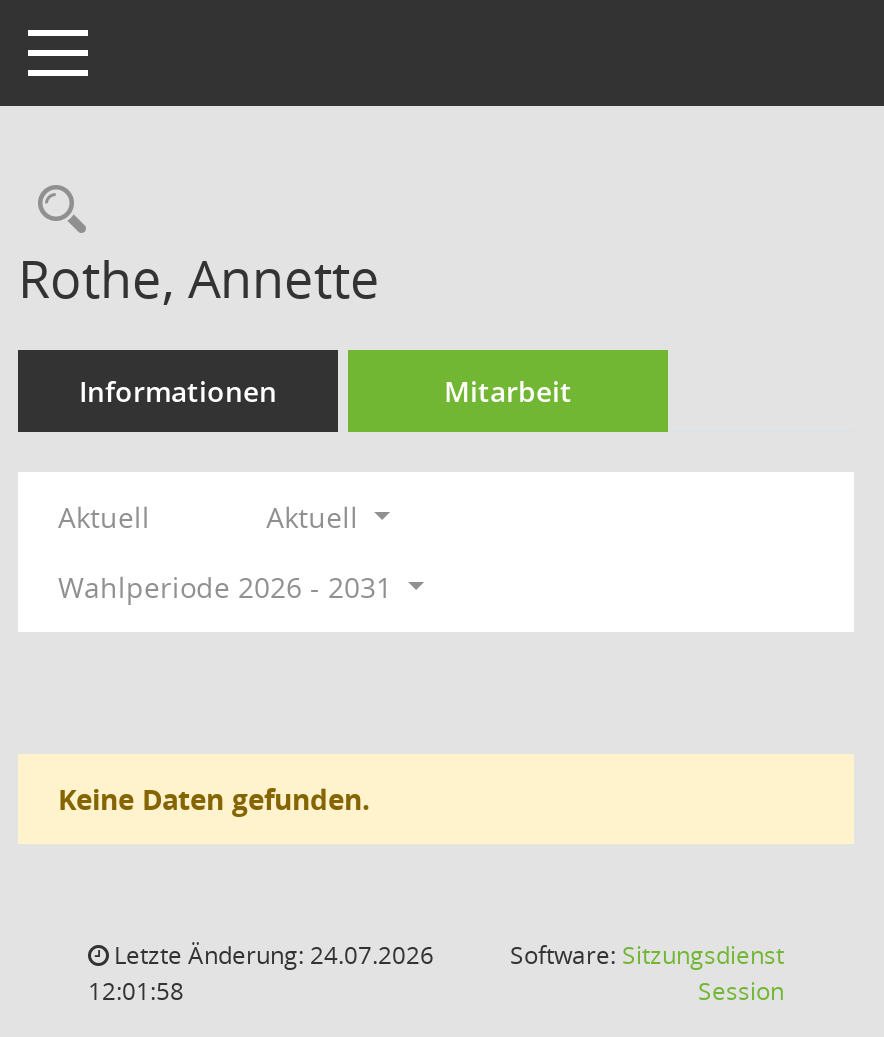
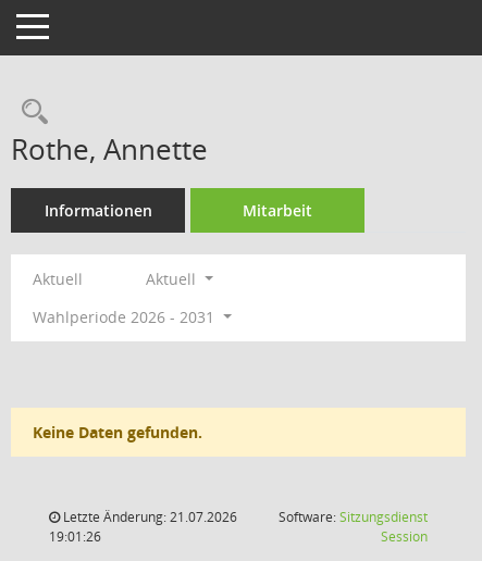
[108,938,434,972] Letzte Änderung: 24.07.2026 -> [60,508,237,526] Letzte Änderung: 21.07.2026
[88,974,184,1008] 12:01:58 -> [49,527,101,546] 19:01:26

